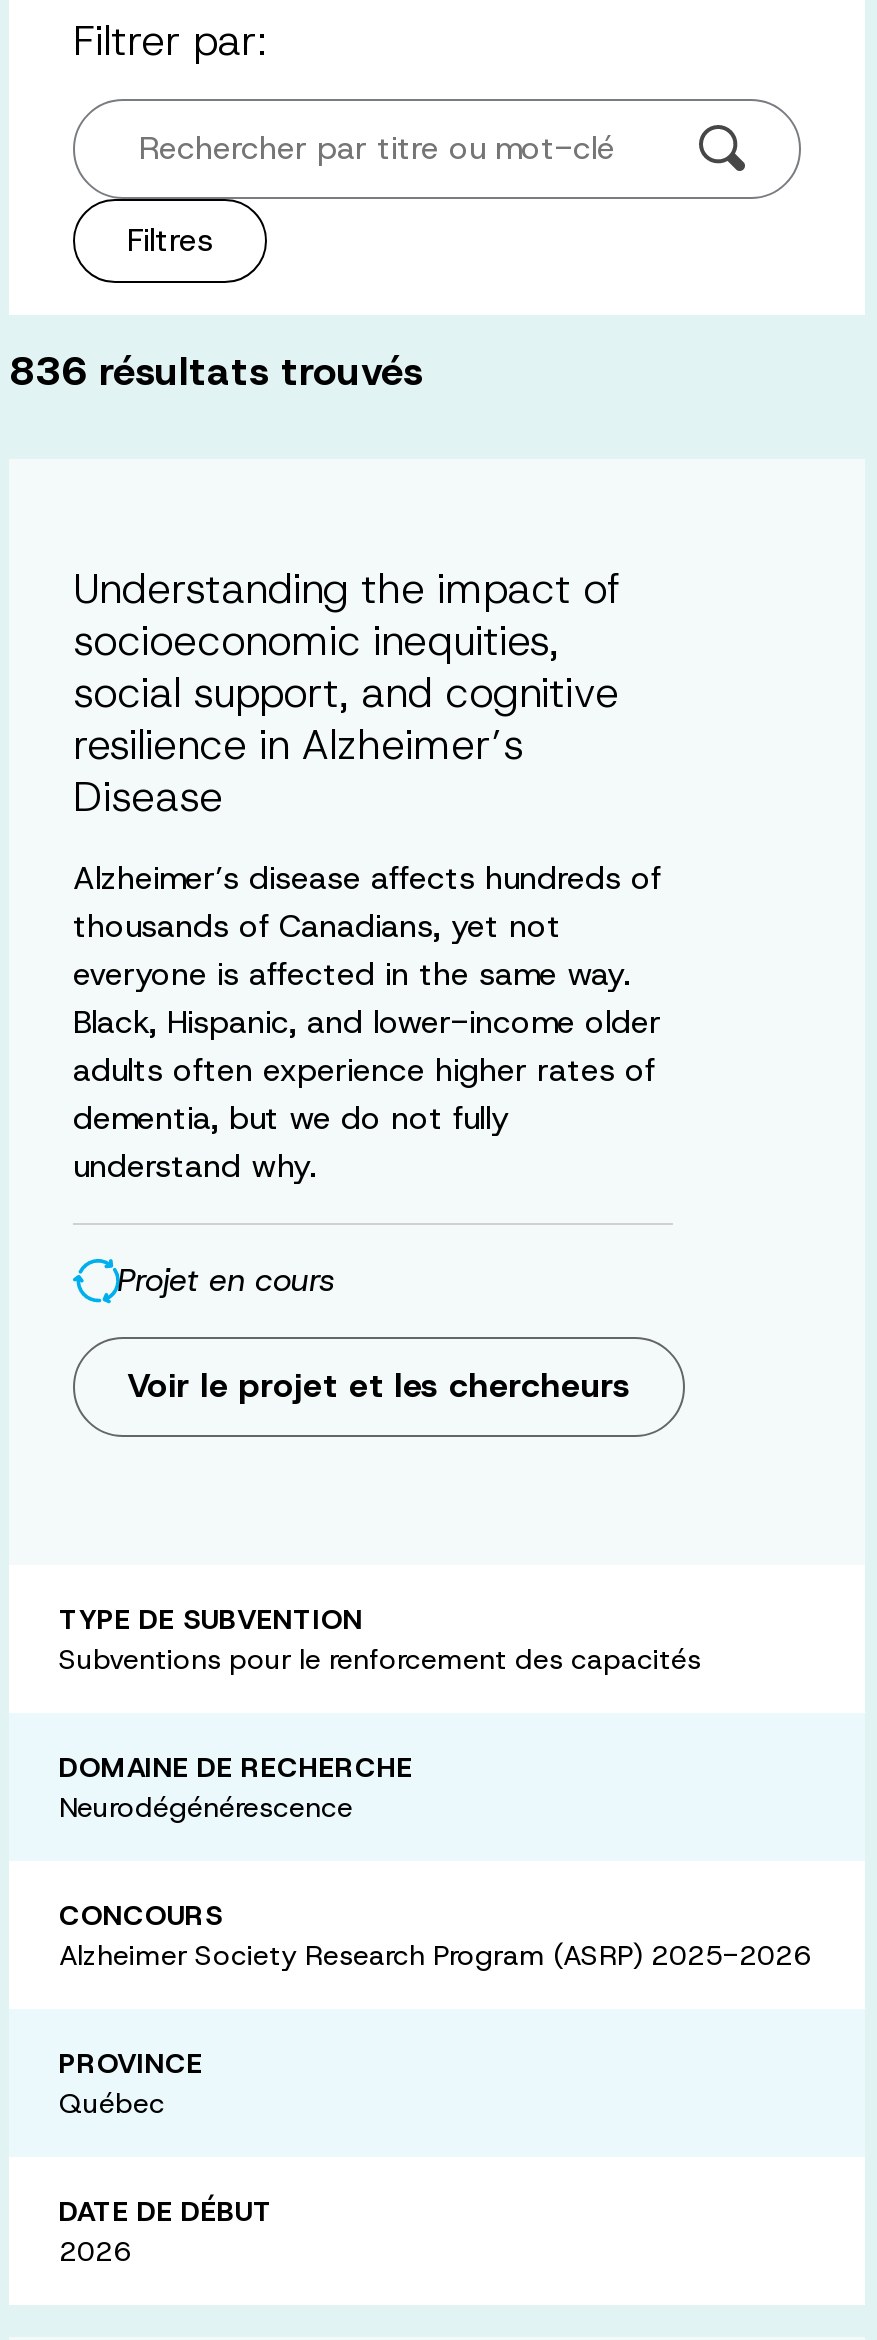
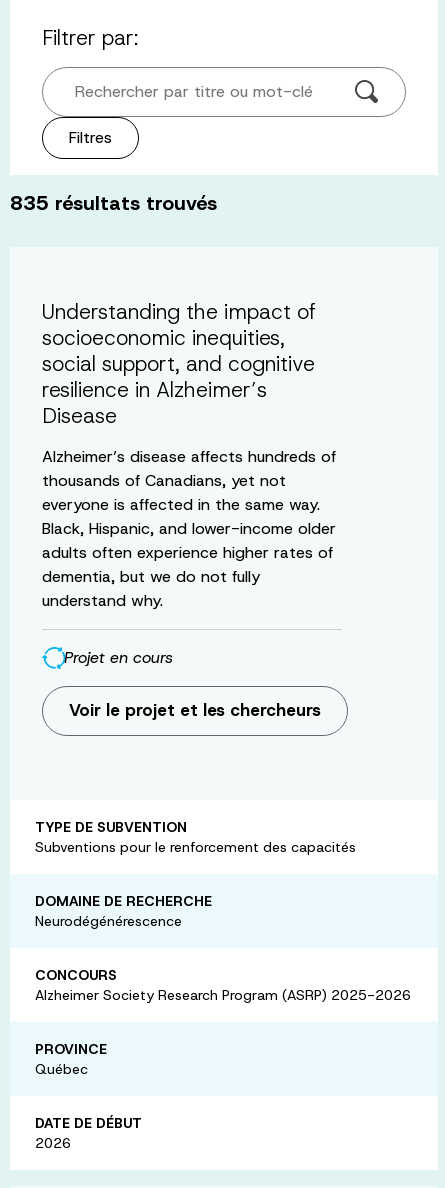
[9,344,423,396] 836 résultats trouvés -> [10,190,217,216] 835 résultats trouvés

